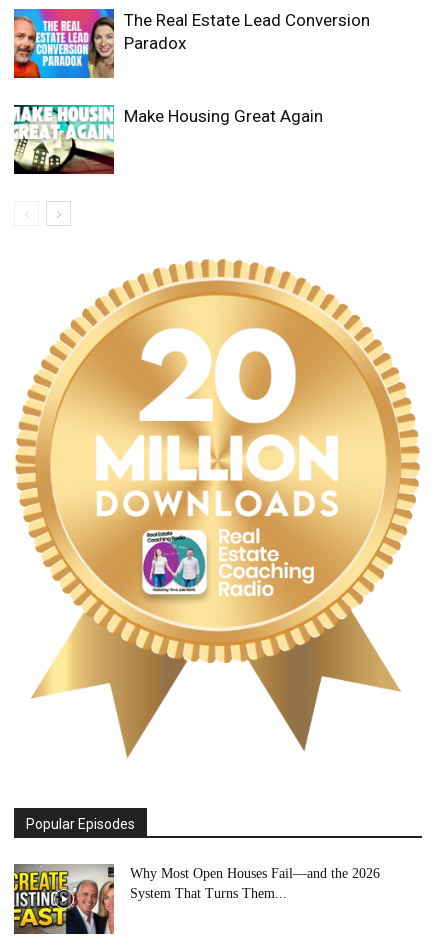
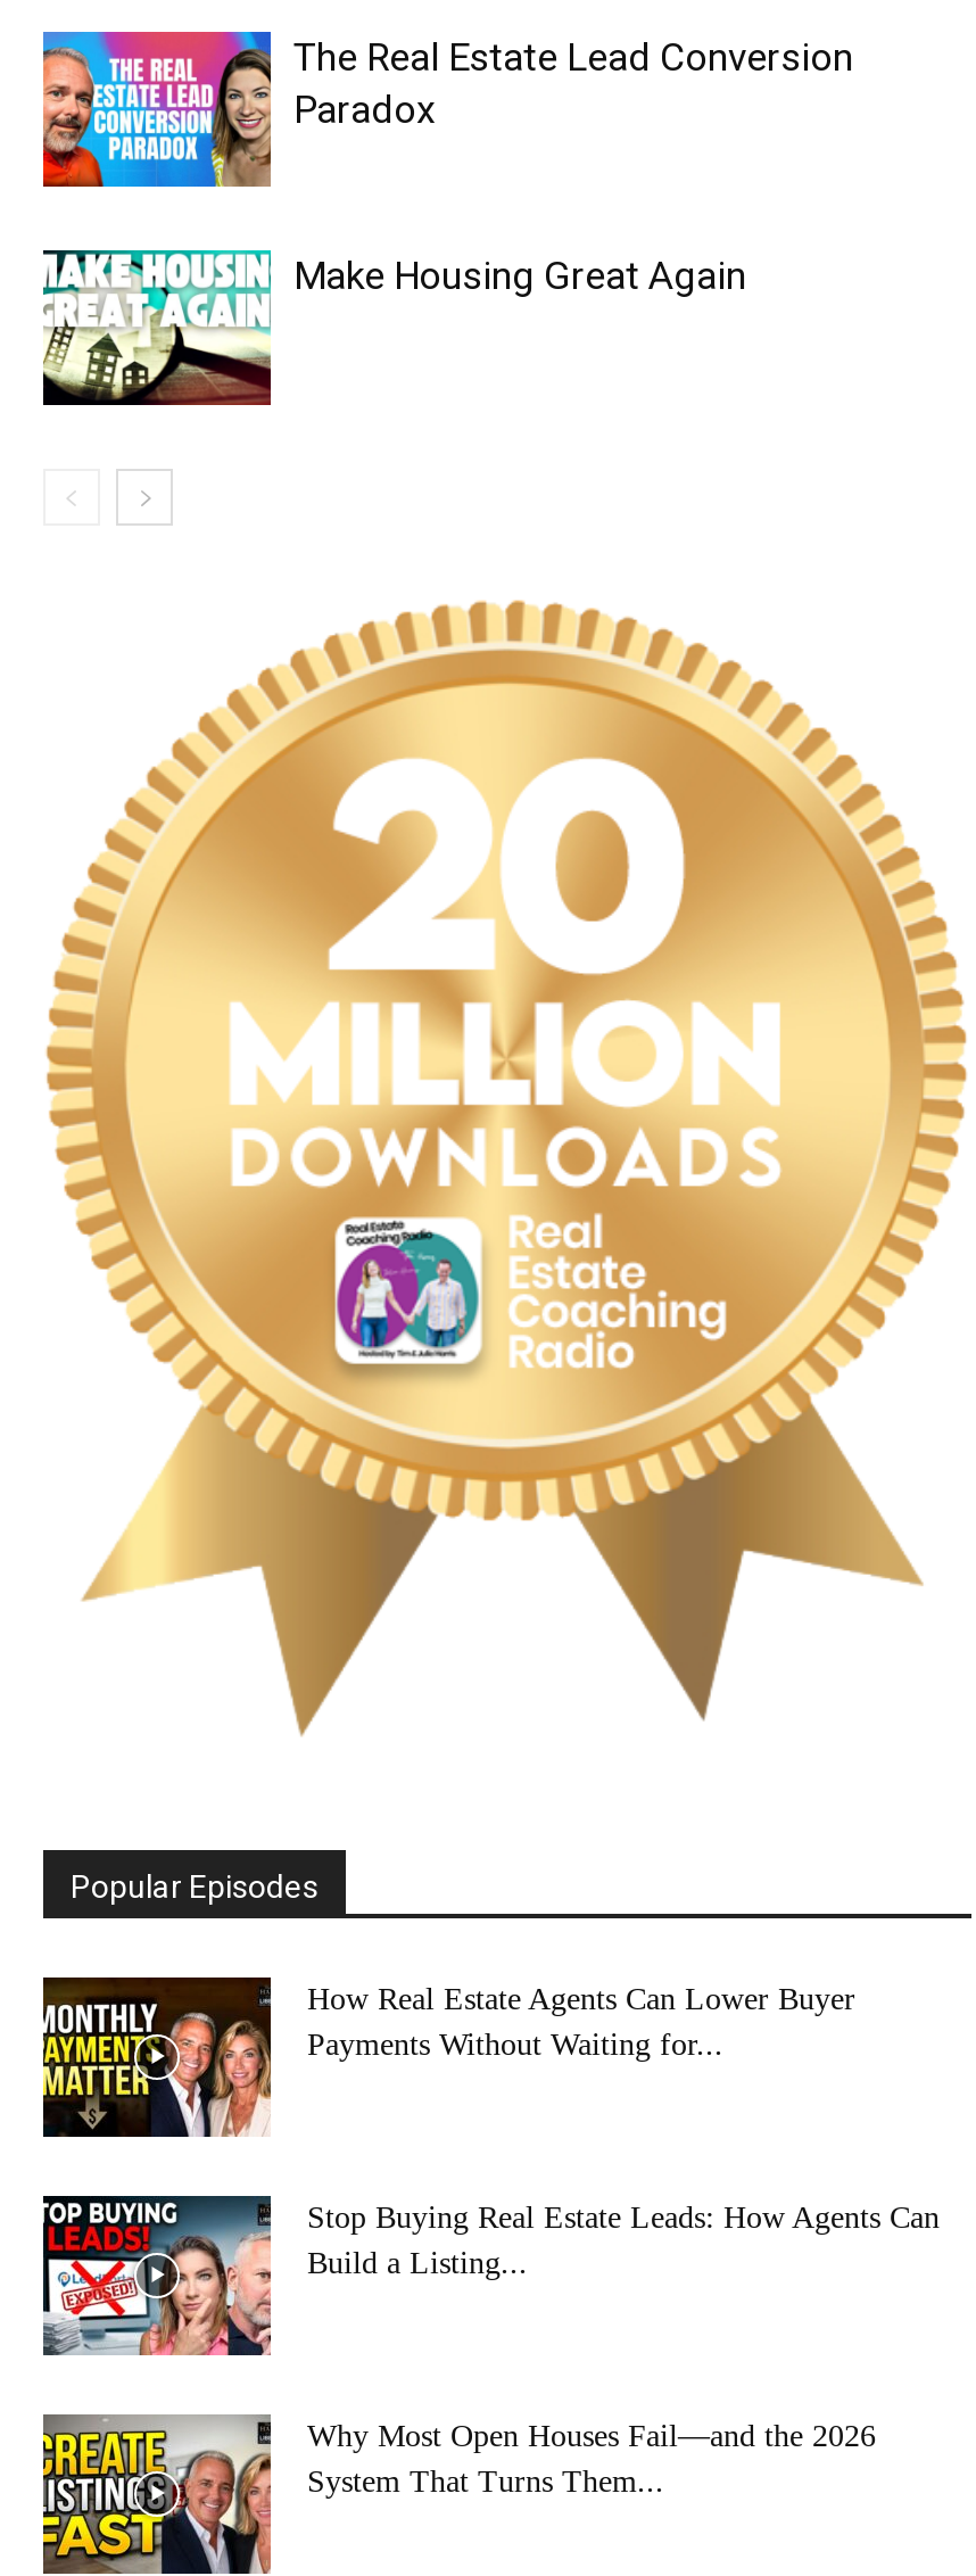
none -> [41,1976,855,2138] [image] | How Real Estate Agents Can Lower Buyer | Payments Without Waiting for...
none -> [41,2193,940,2356] [image] | Stop Buying Real Estate Leads: How Agents Can | Build a Listing...

